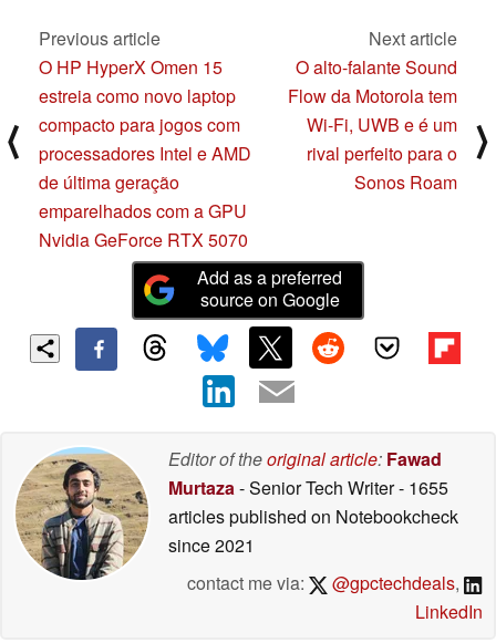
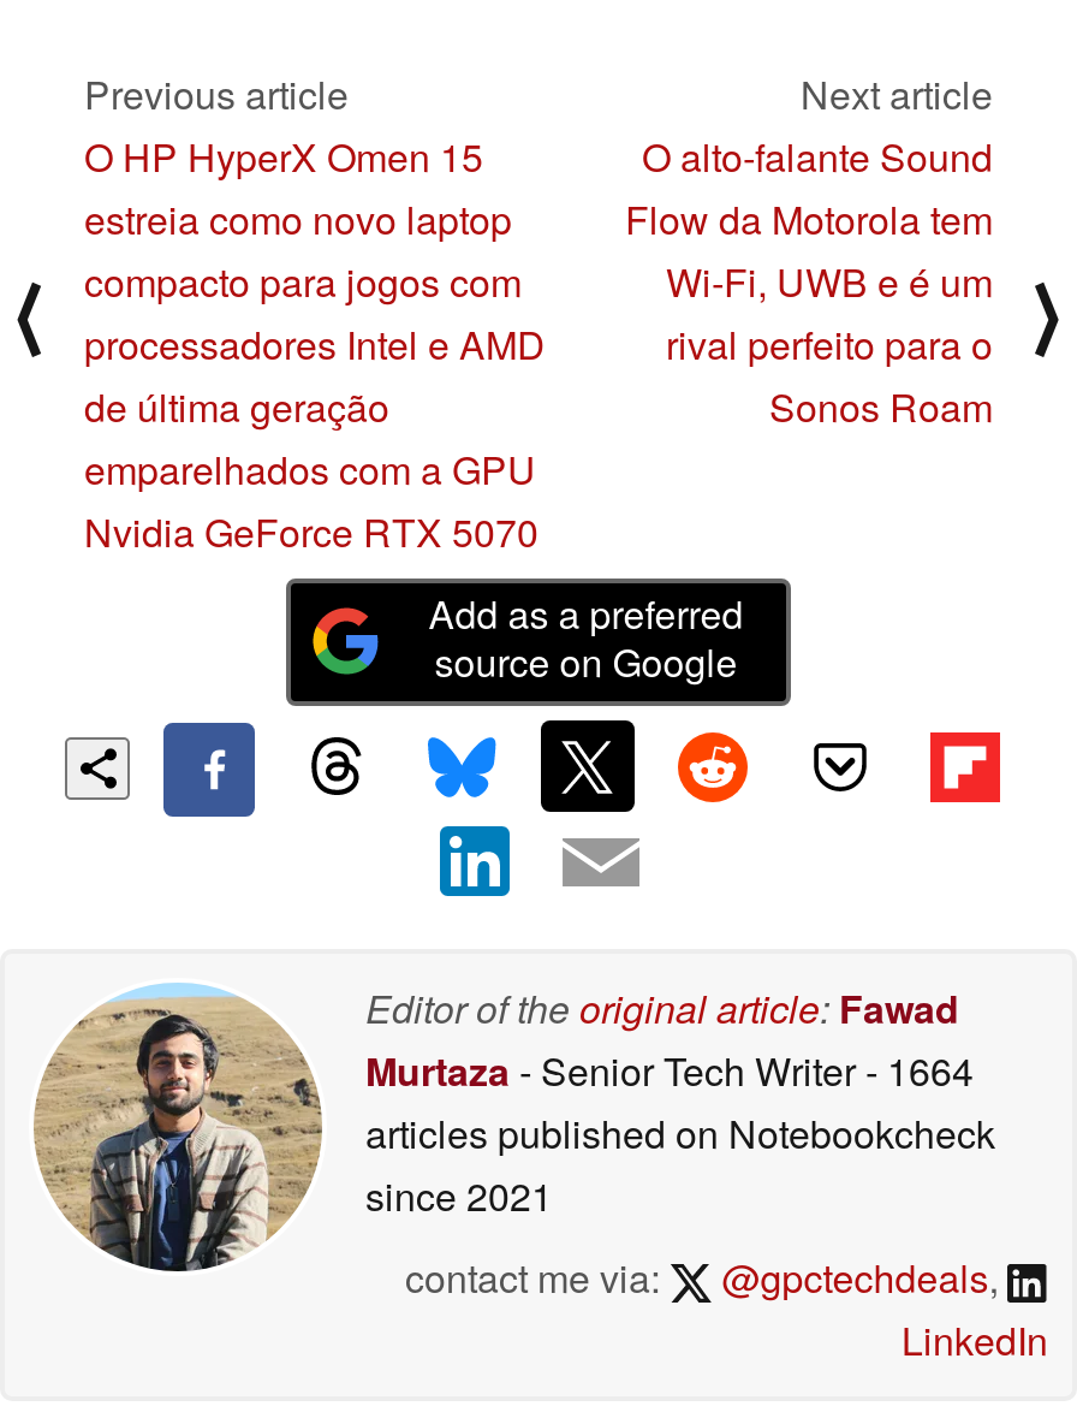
[168,475,448,500] Murtaza - Senior Tech Writer - 1655 -> [365,1043,974,1099] Murtaza - Senior Tech Writer - 1664

